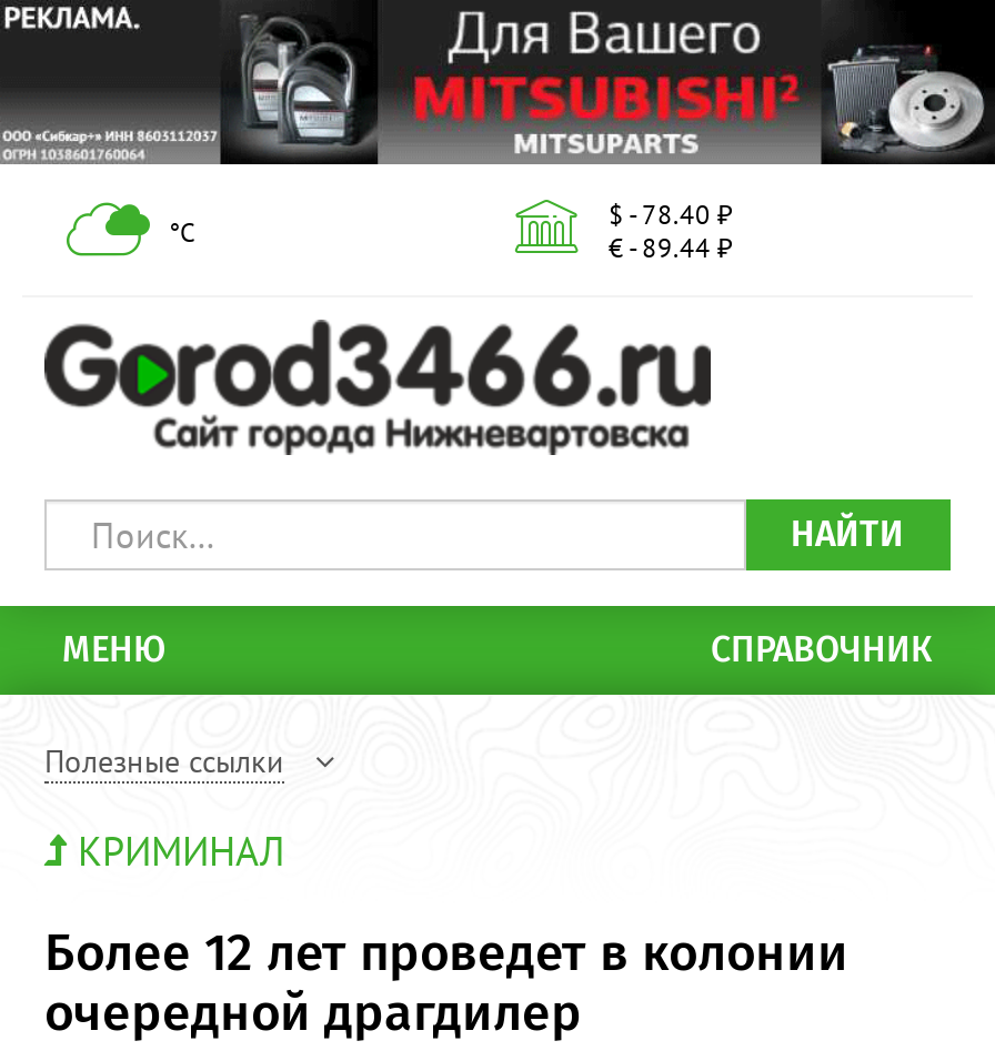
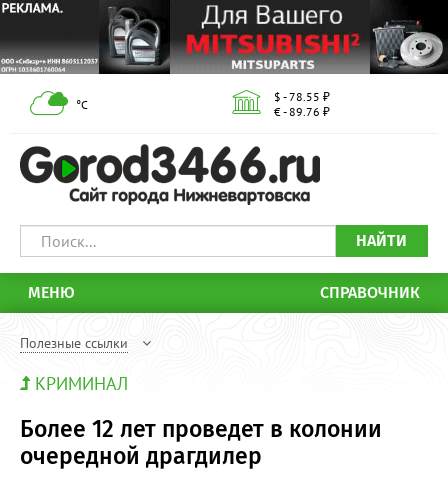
[609,197,733,231] $ - 78.40 ₽ -> [274,89,330,104] $ - 78.55 ₽
[609,231,733,264] € - 89.44 ₽ -> [274,104,330,119] € - 89.76 ₽

